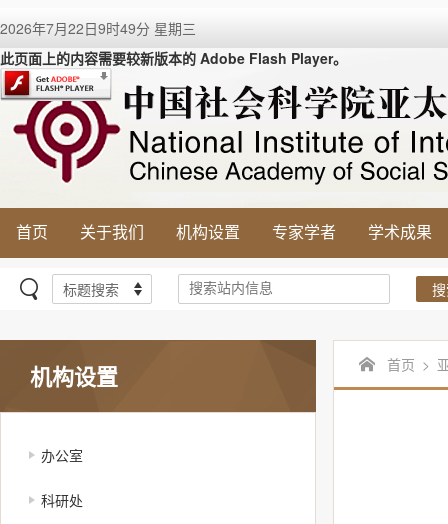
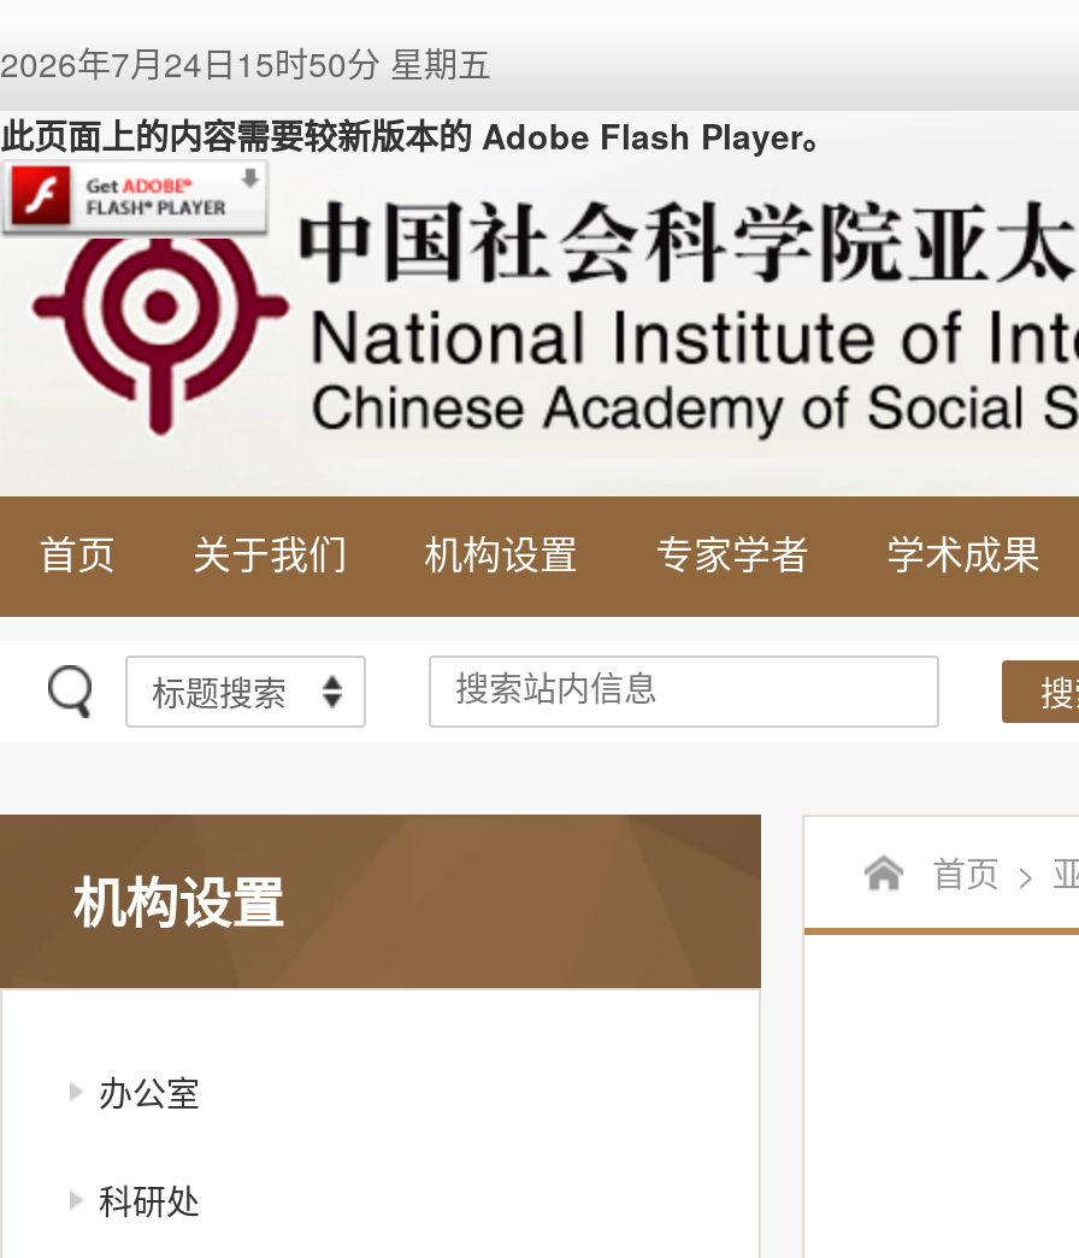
[0,18,196,38] 2026年7月22日9时49分 星期三 -> [0,39,491,87] 2026年7月24日15时50分 星期五

